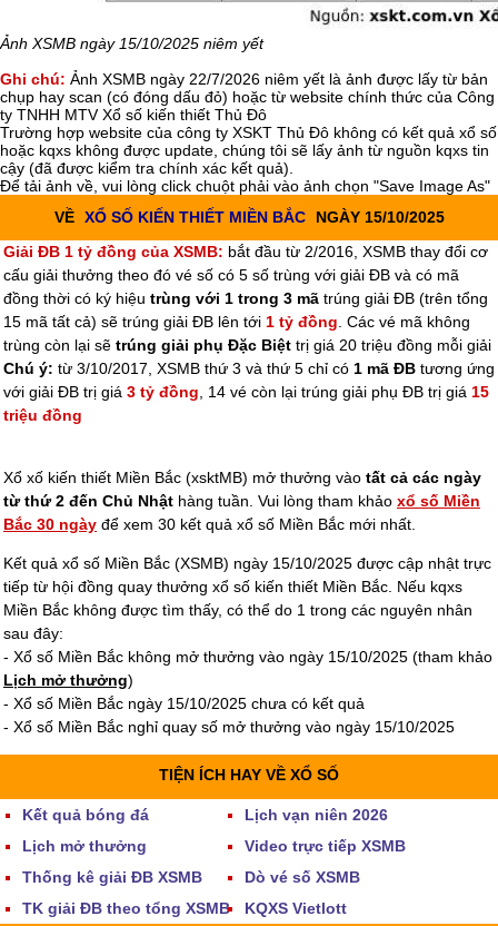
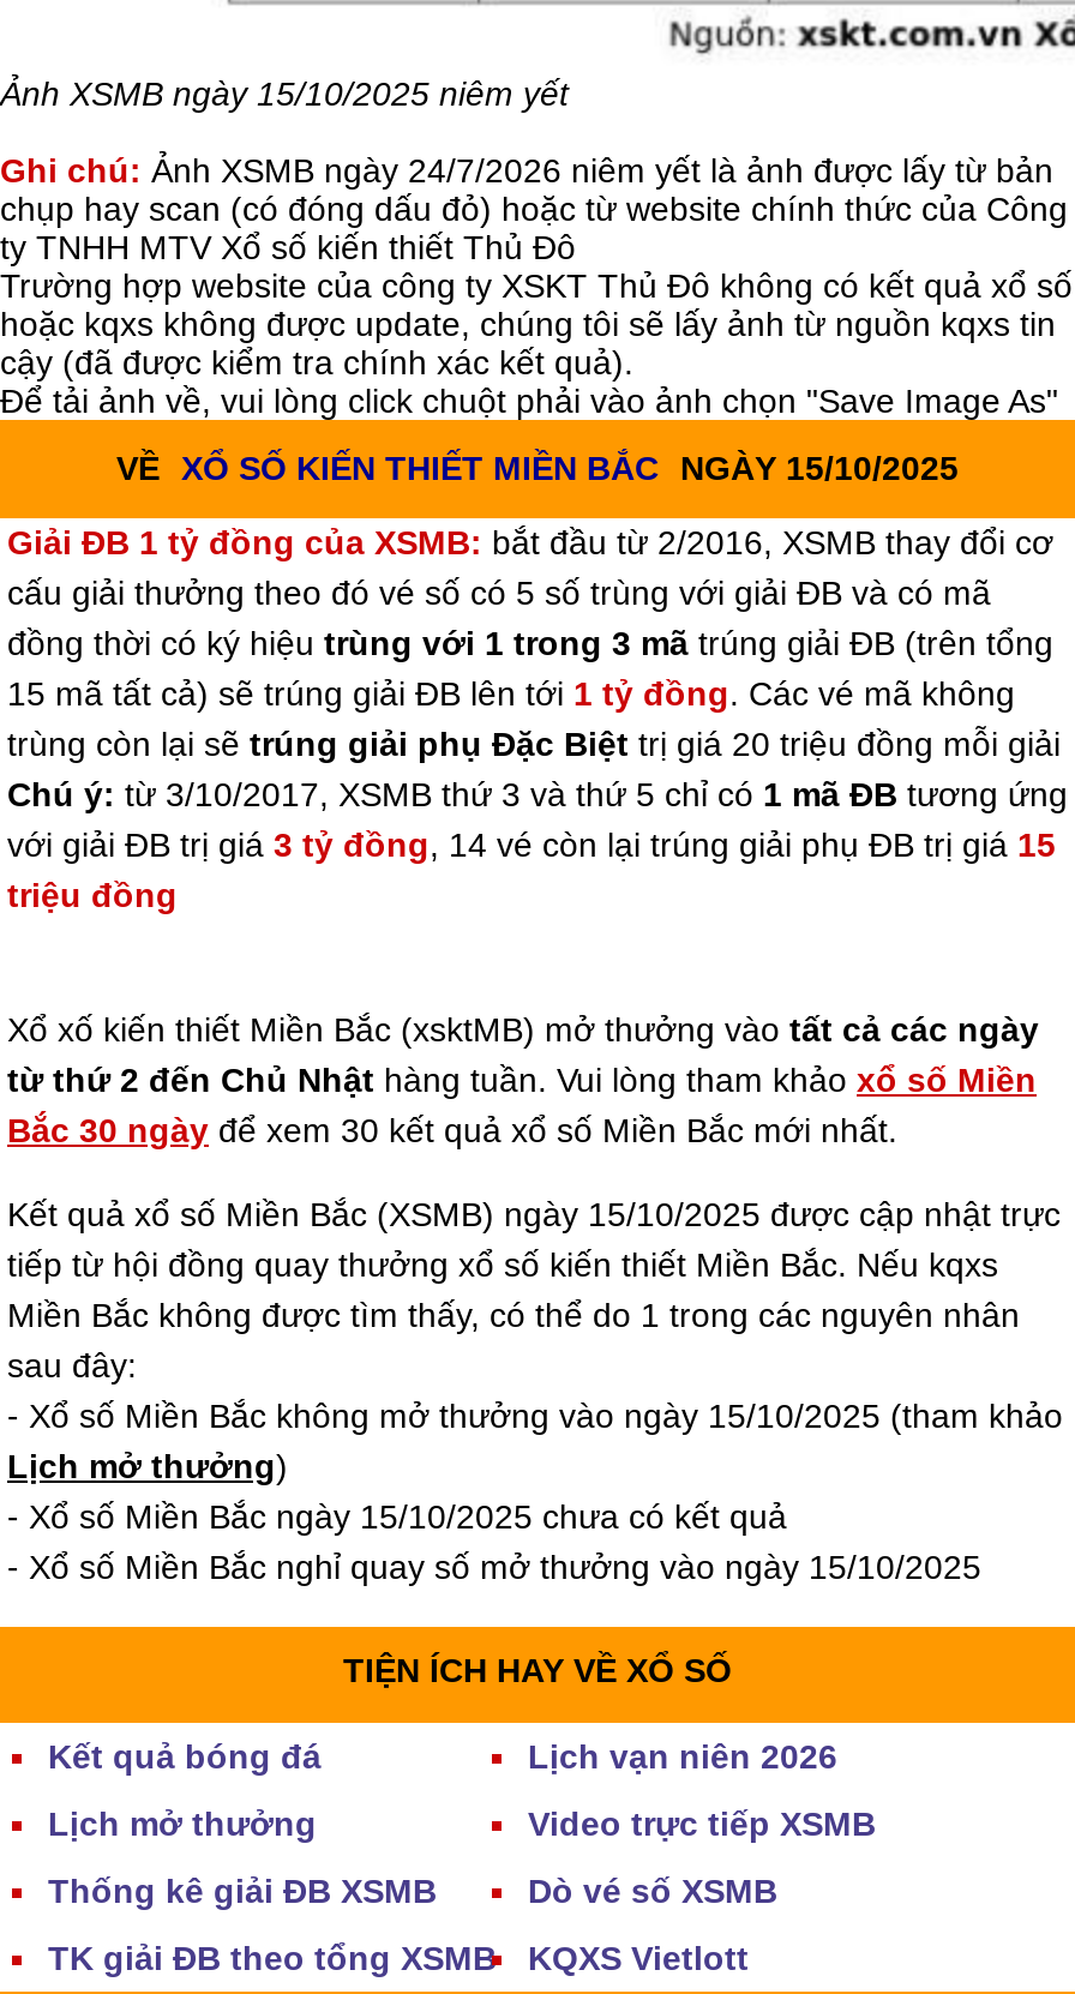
[0,70,488,88] Ghi chú: Ảnh XSMB ngày 22/7/2026 niêm yết là ảnh được lấy từ bản -> [0,151,1053,190] Ghi chú: Ảnh XSMB ngày 24/7/2026 niêm yết là ảnh được lấy từ bản

